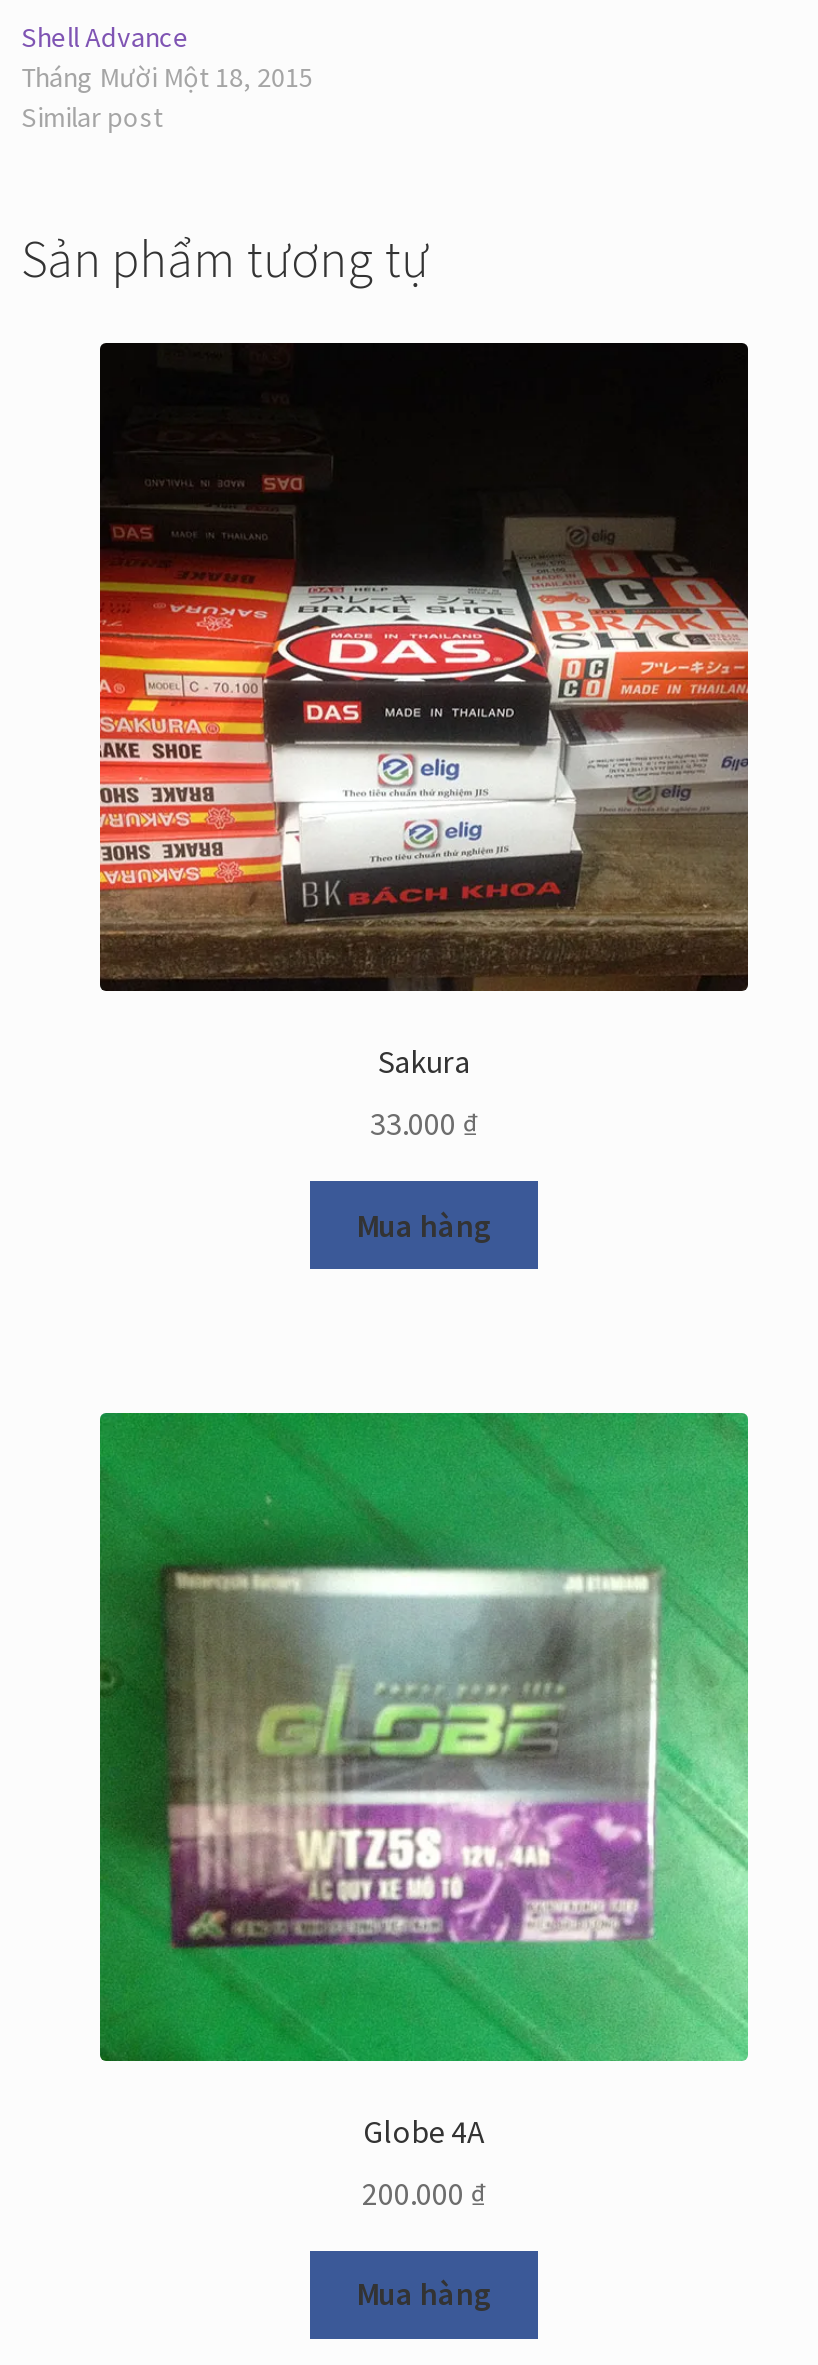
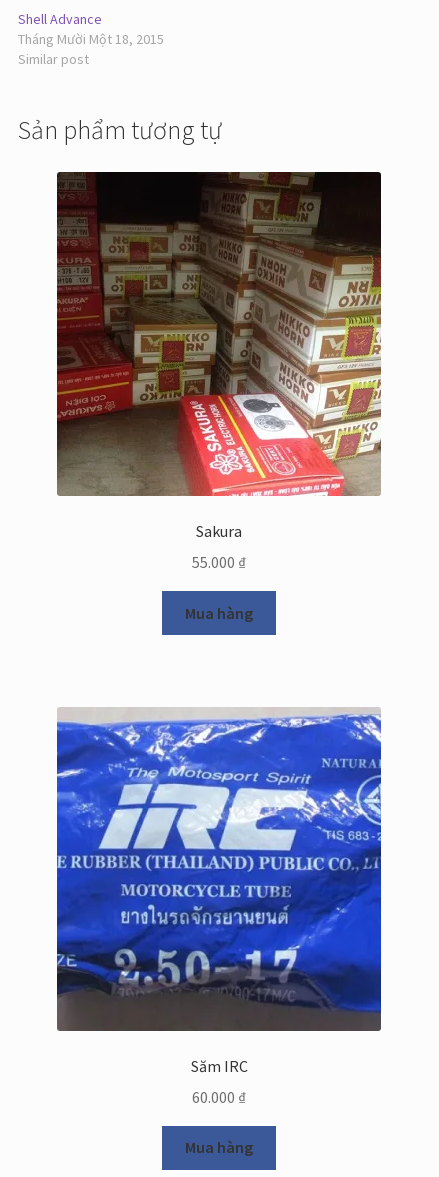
[98,343,750,993] [image] -> [56,172,382,497] [image]
[370,1102,478,1142] 33.000 ₫ -> [192,552,246,572] 55.000 ₫
[98,1411,750,2151] [image] | Globe 4A -> [56,707,382,1076] [image] | Săm IRC
[362,2172,486,2212] 200.000 ₫ -> [192,1086,246,1106] 60.000 ₫

